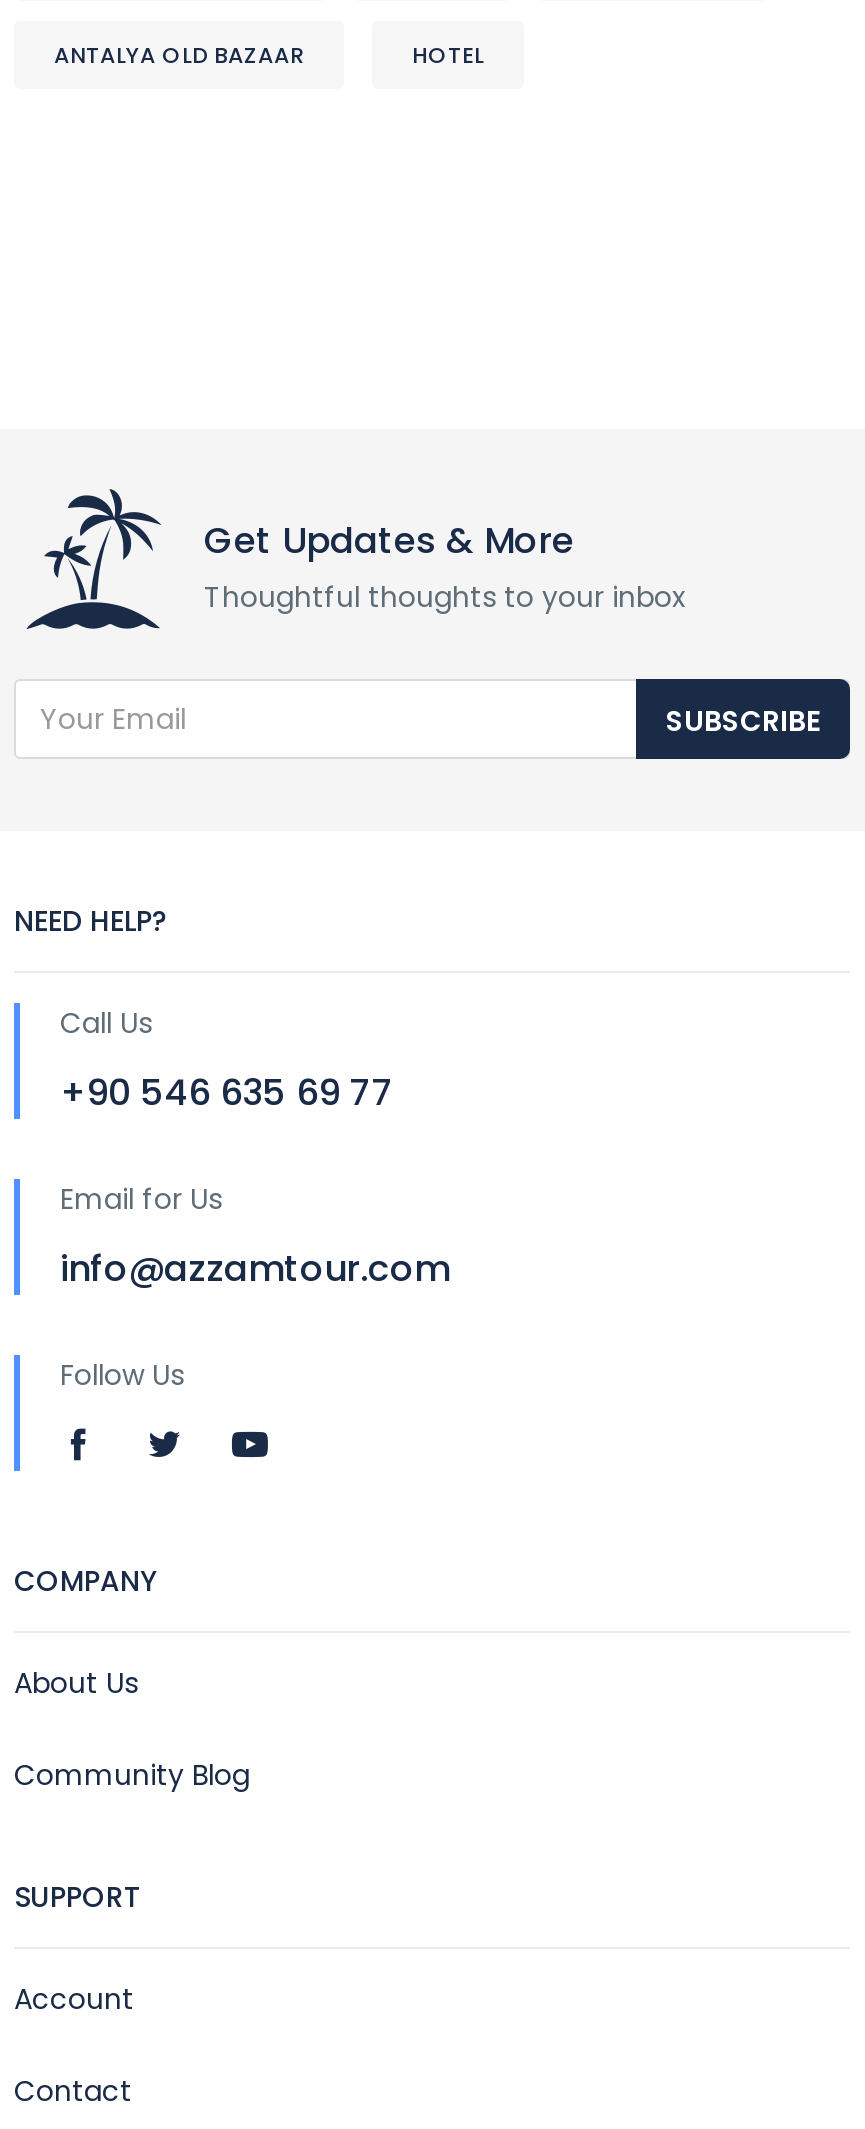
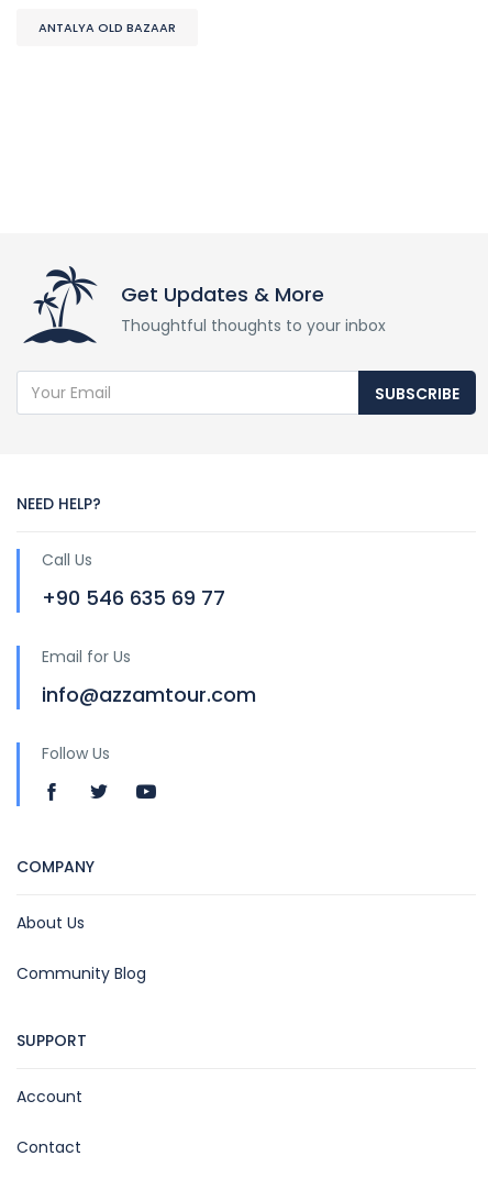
[412,38,484,70] HOTEL -> none

